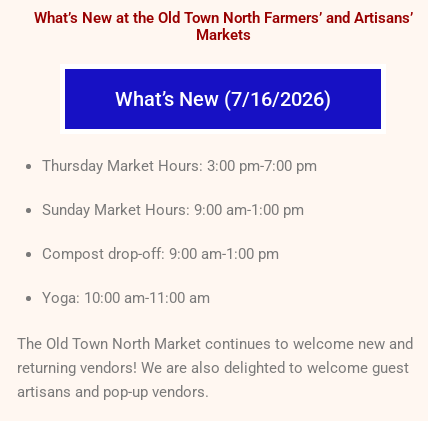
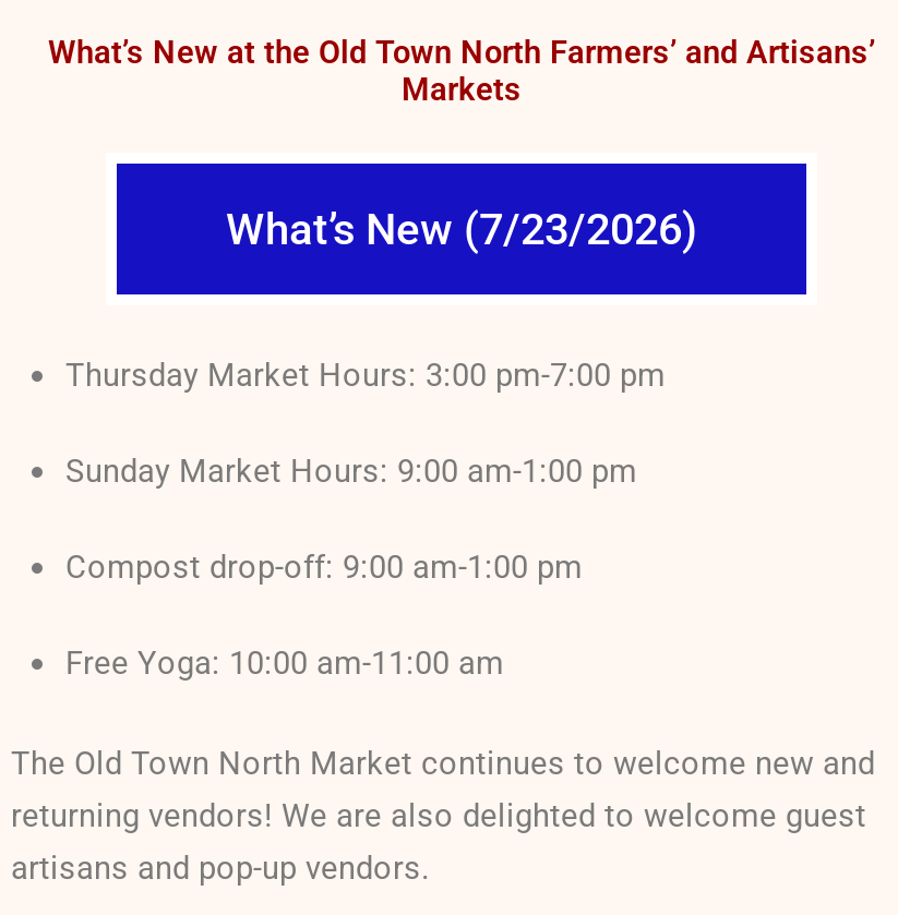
[115,87,331,111] What’s New (7/16/2026) -> [226,204,697,256] What’s New (7/23/2026)
[41,289,209,307] Yoga: 10:00 am-11:00 am -> [65,644,504,683] Free Yoga: 10:00 am-11:00 am

